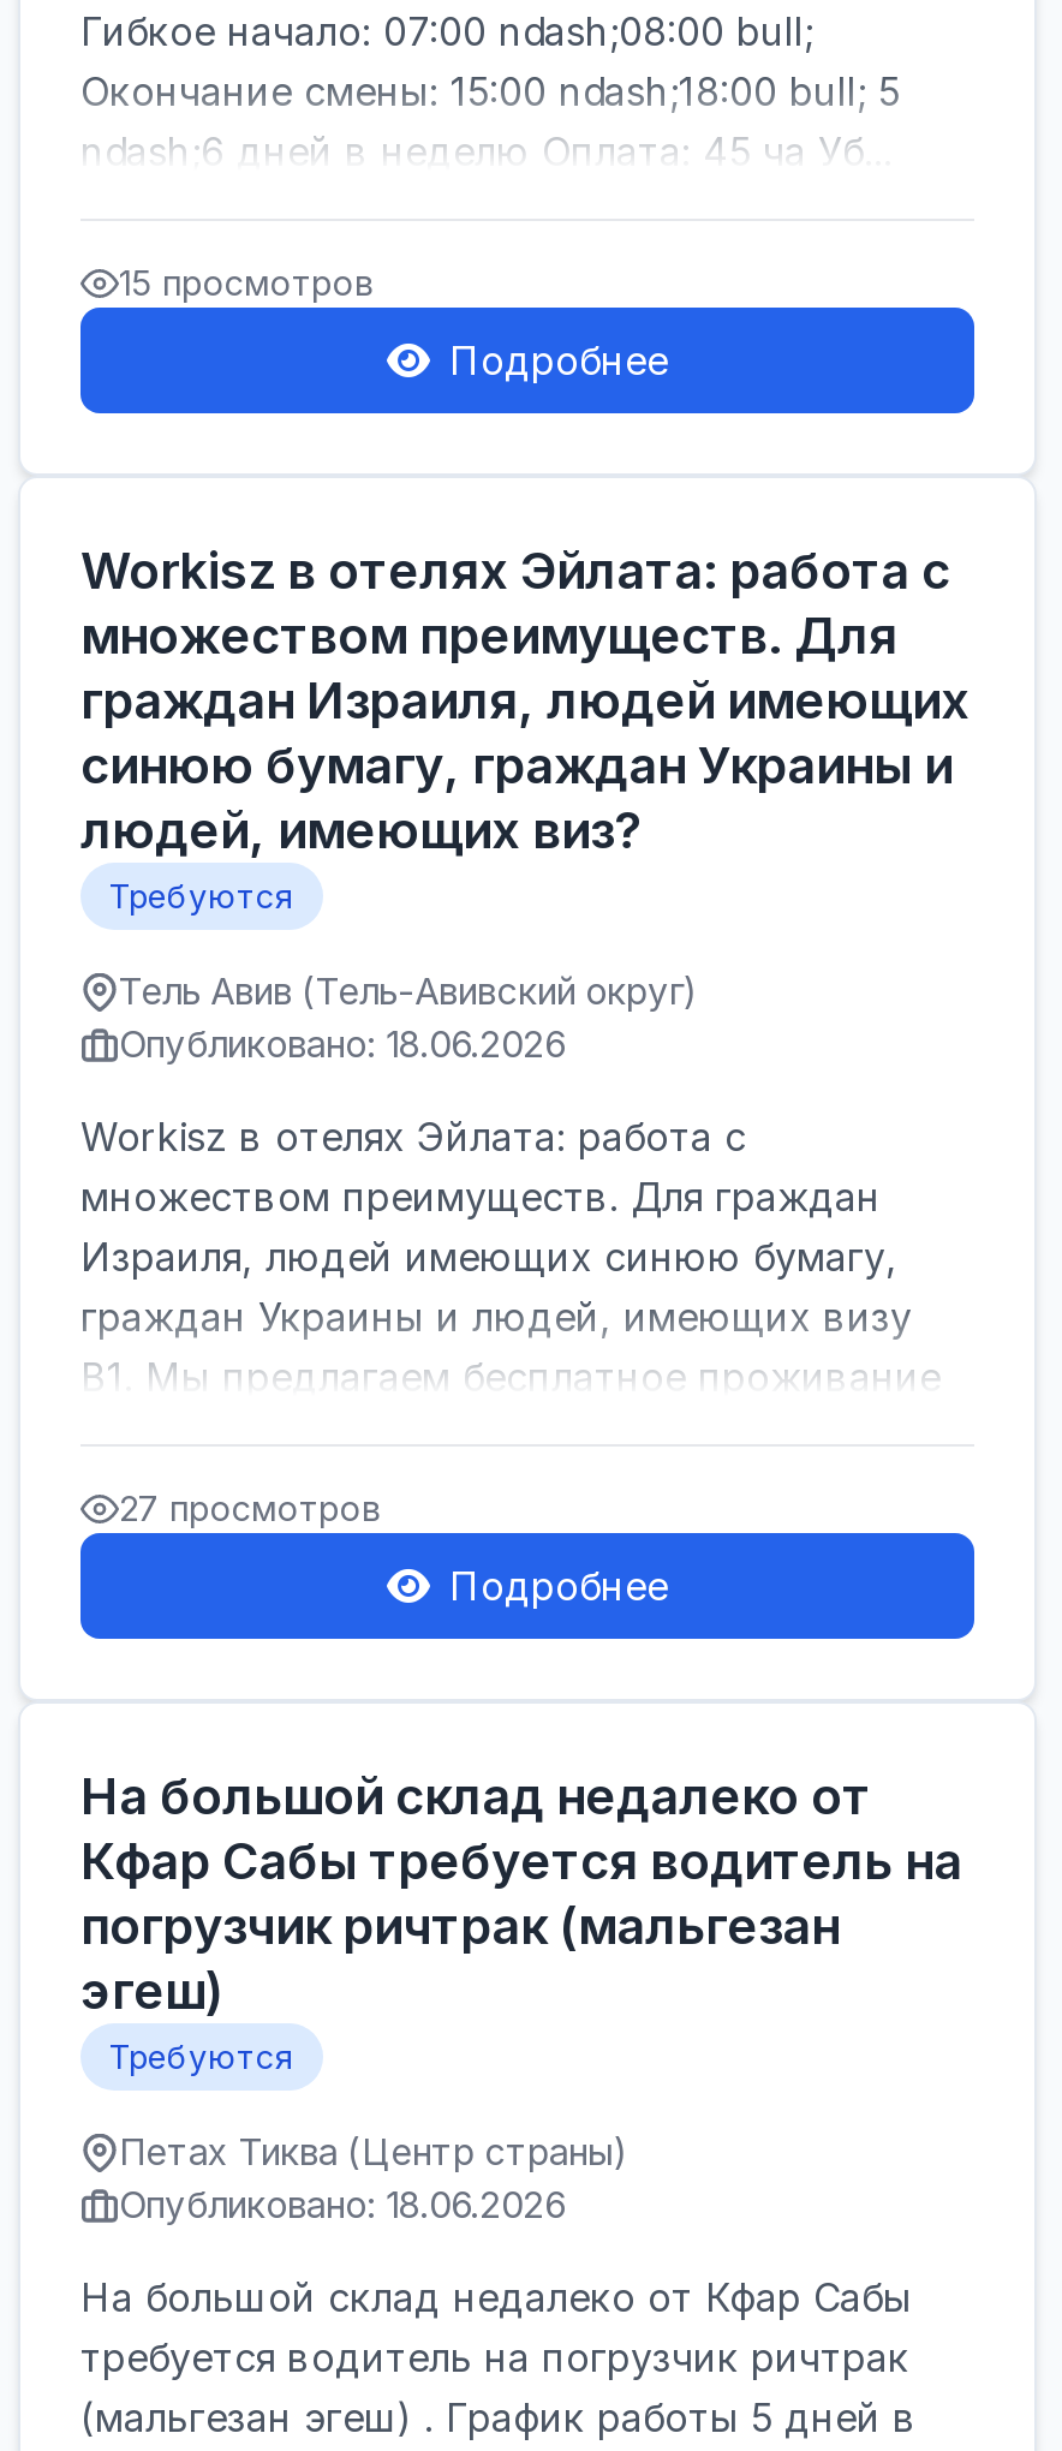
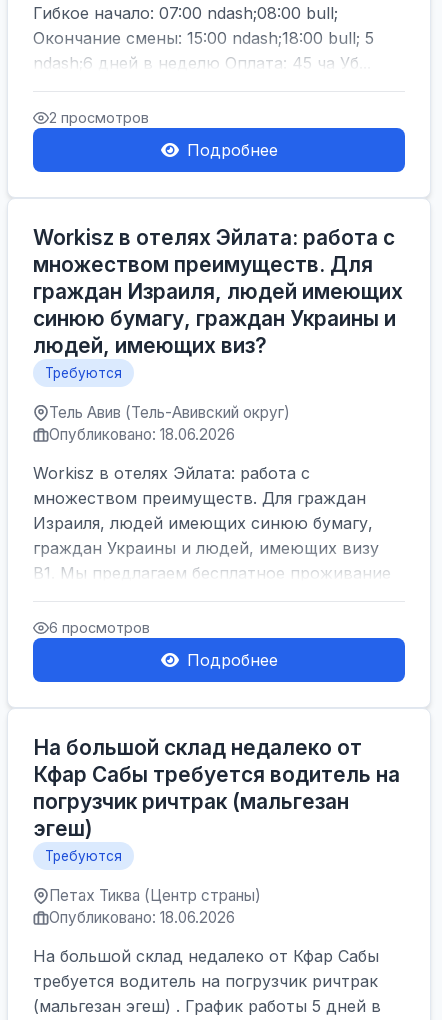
[119,262,374,303] 15 просмотров -> [49,109,149,126] 2 просмотров
[119,1487,381,1528] 27 просмотров -> [49,619,150,636] 6 просмотров

